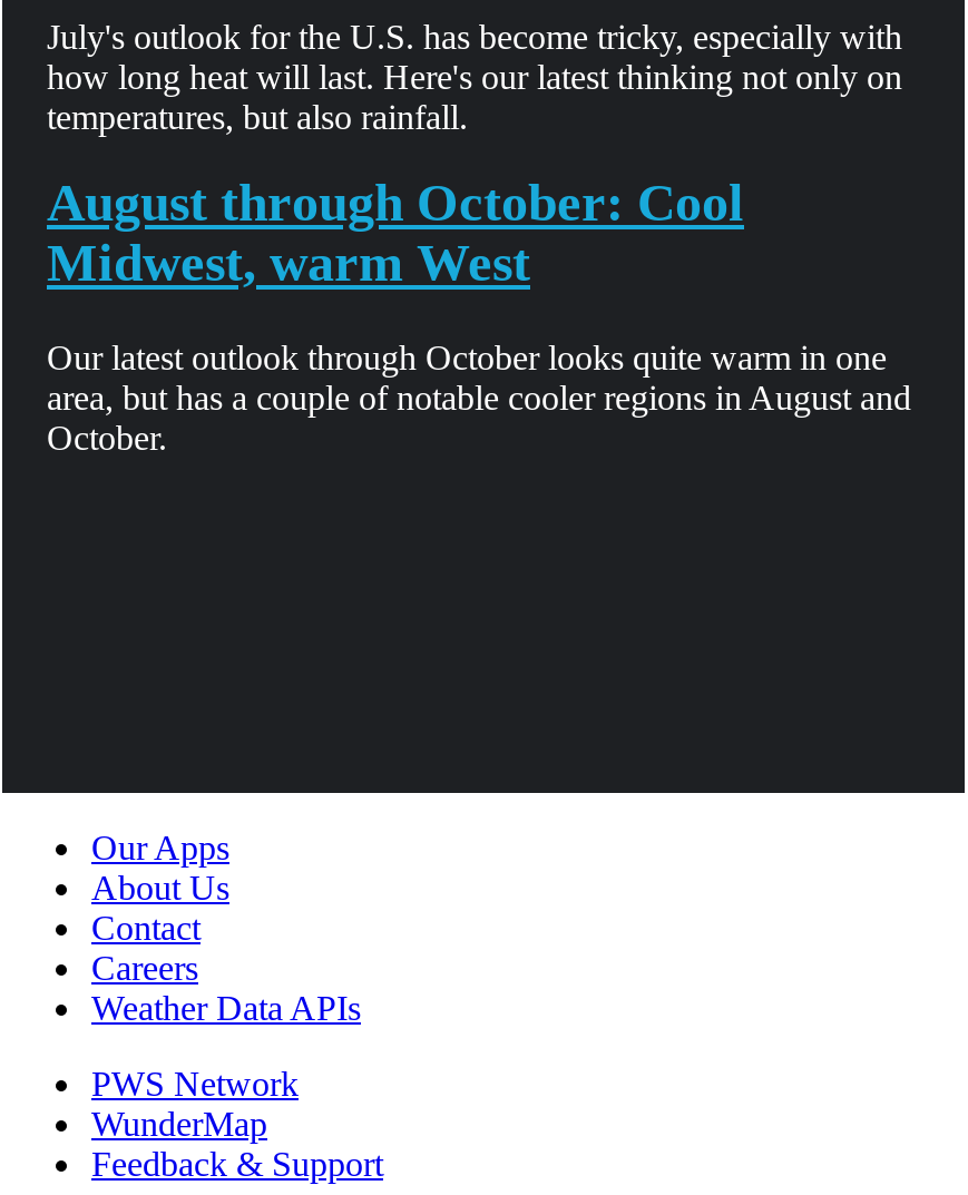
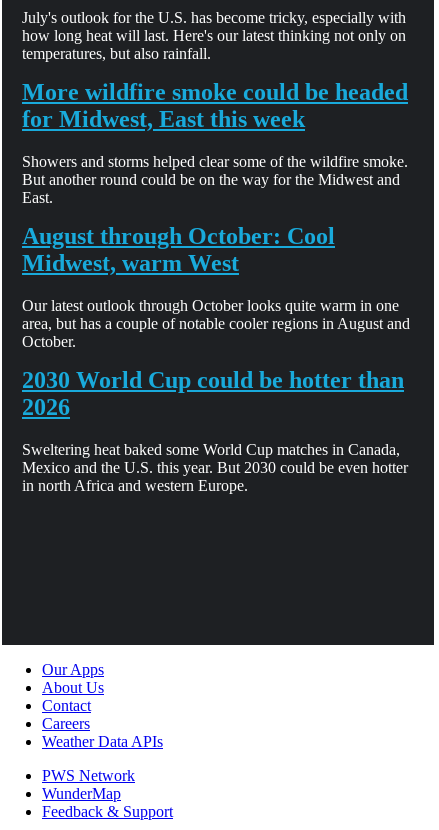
none -> [22,79,408,206] More wildfire smoke could be headed | for Midwest, East this week | Showers and storms helped clear some of the wildfire smoke. | But another round could be on the way for the Midwest and | East.
none -> [22,367,408,494] 2030 World Cup could be hotter than | 2026 | Sweltering heat baked some World Cup matches in Canada, | Mexico and the U.S. this year. But 2030 could be even hotter | in north Africa and western Europe.

